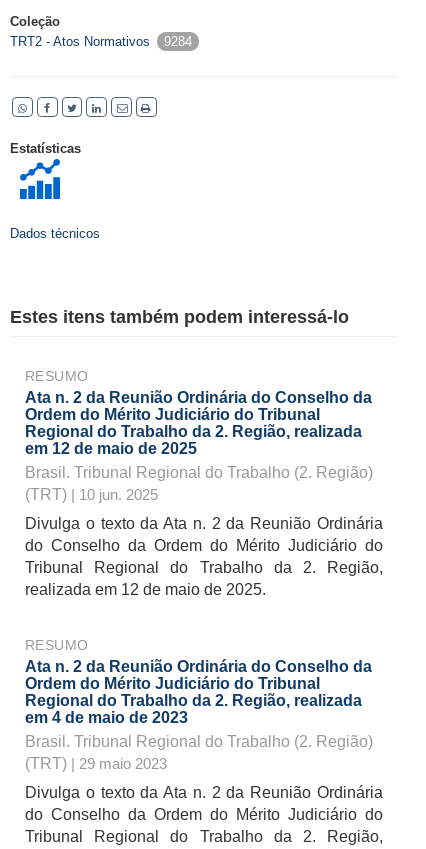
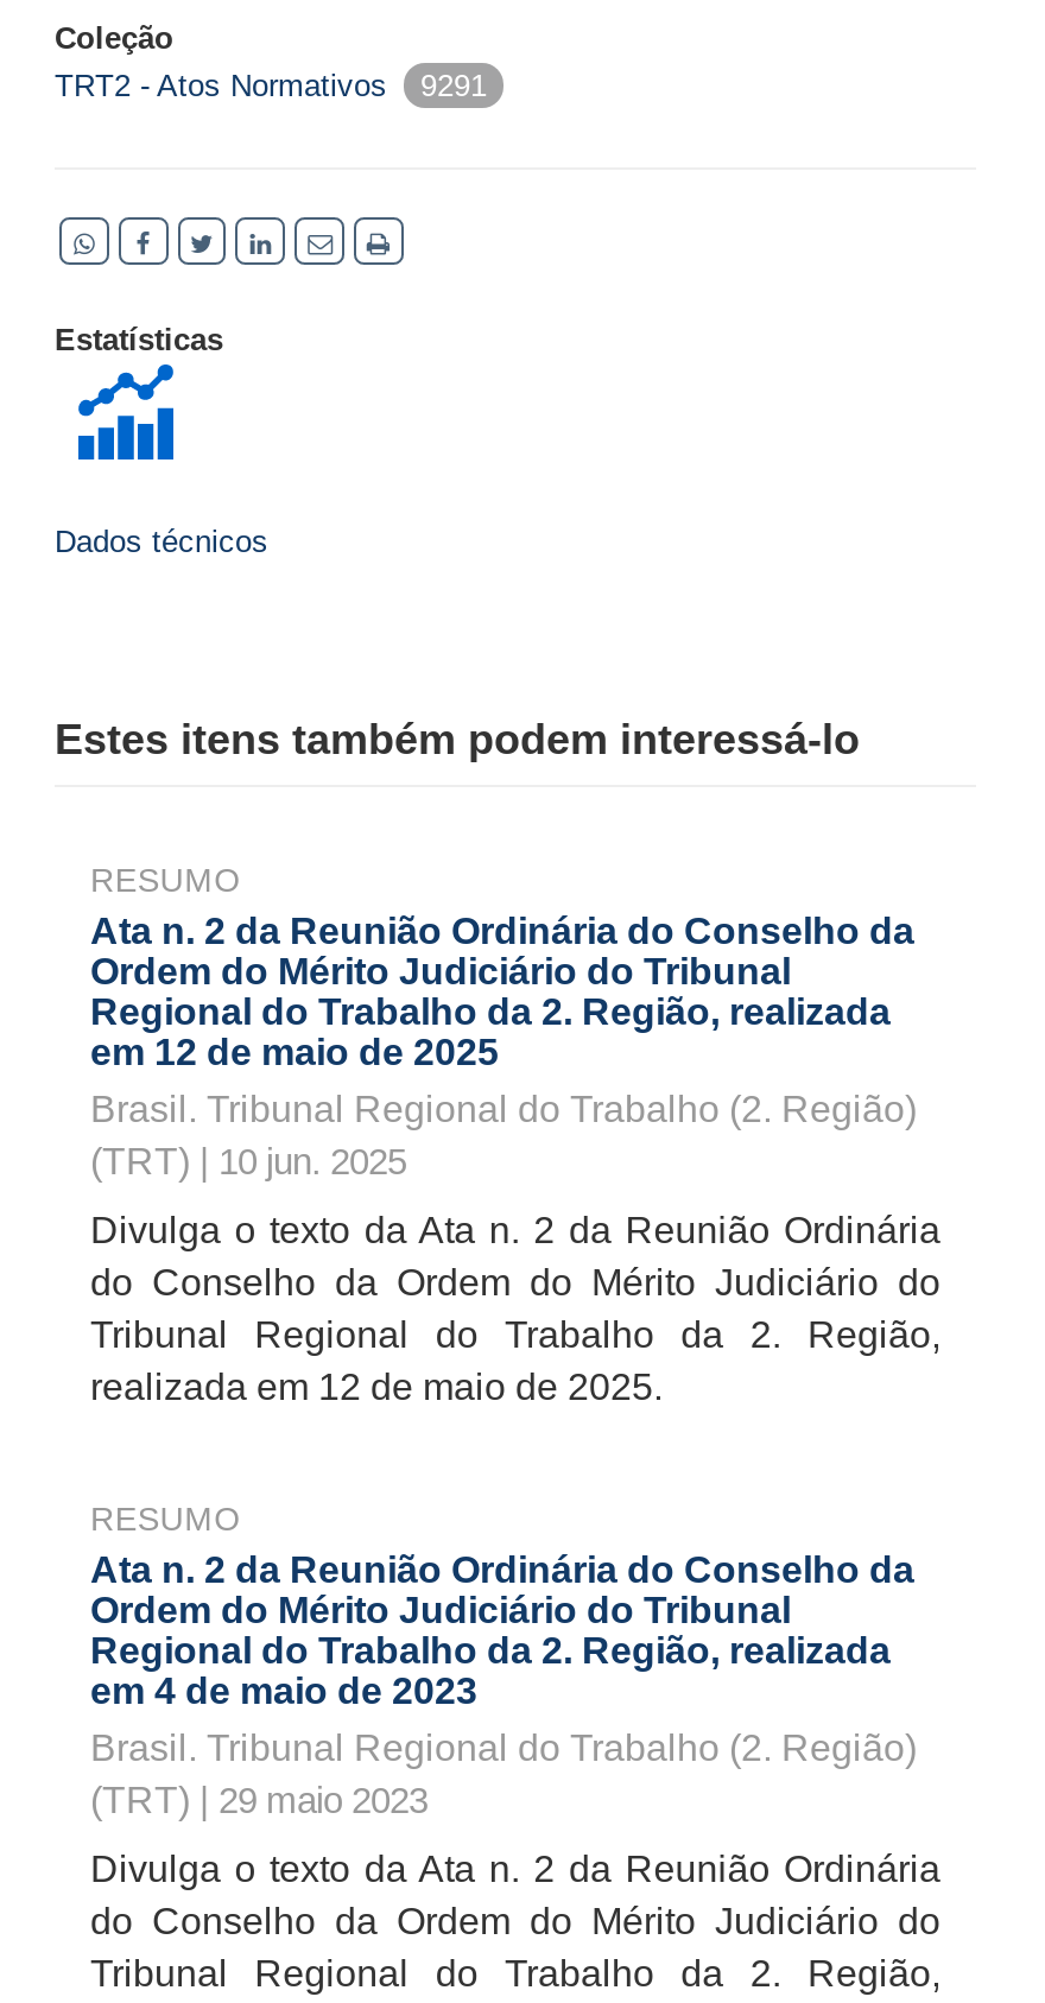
[10,34,192,49] TRT2 - Atos Normativos 9284 -> [55,67,487,102] TRT2 - Atos Normativos 9291

